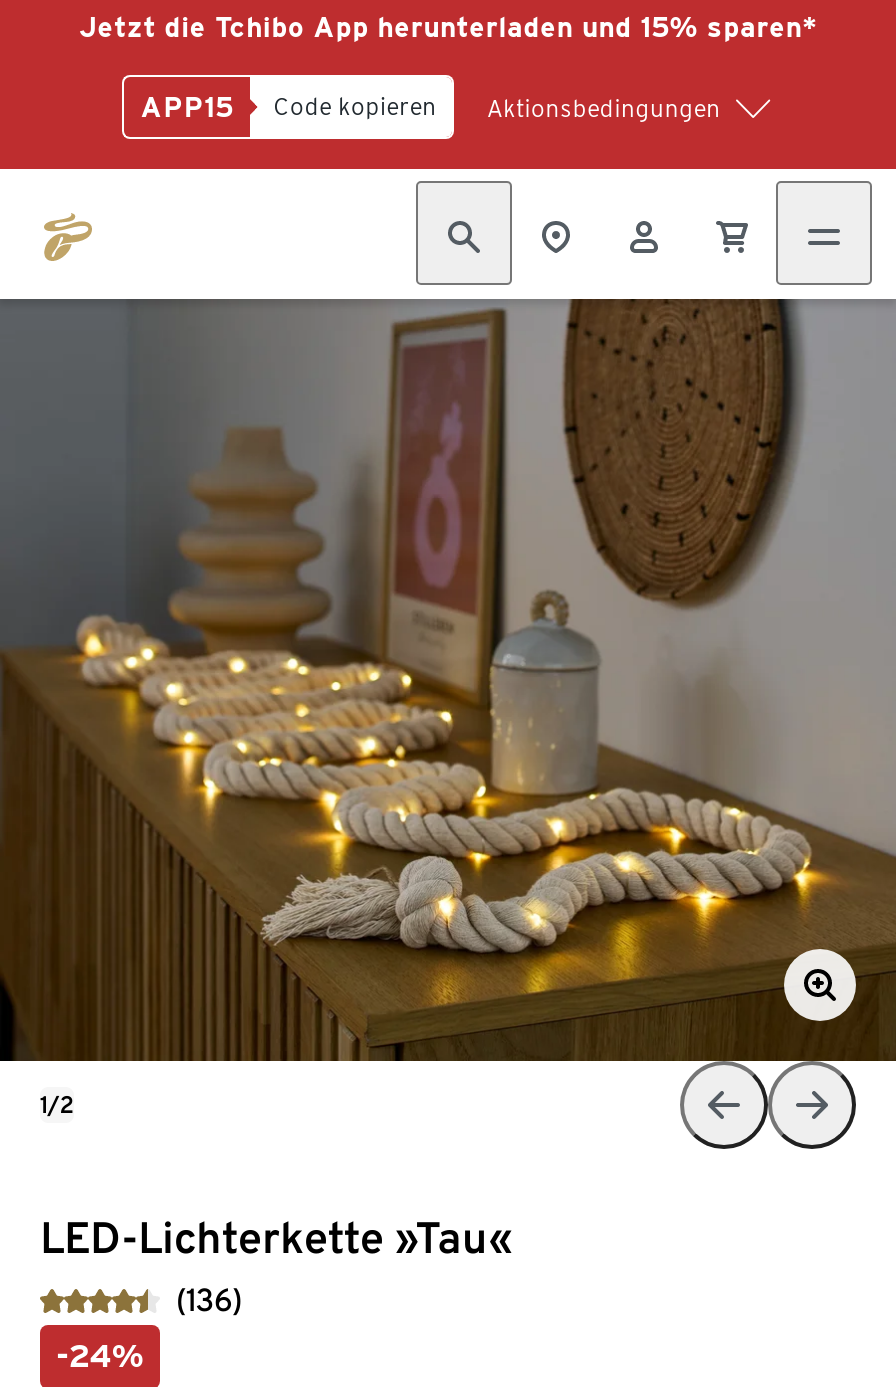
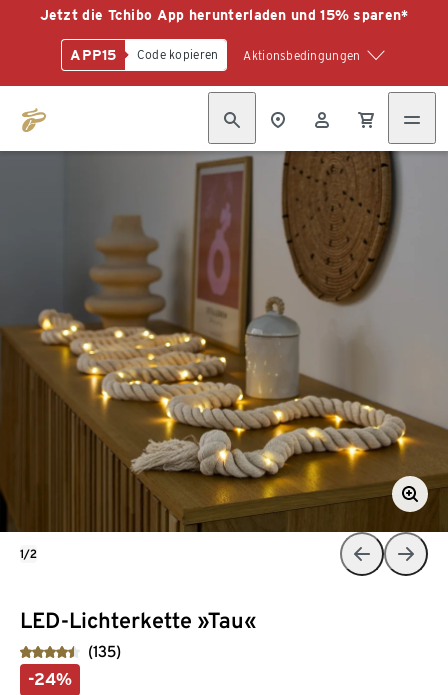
[176,1282,242,1320] (136) -> [88,642,121,661] (135)

